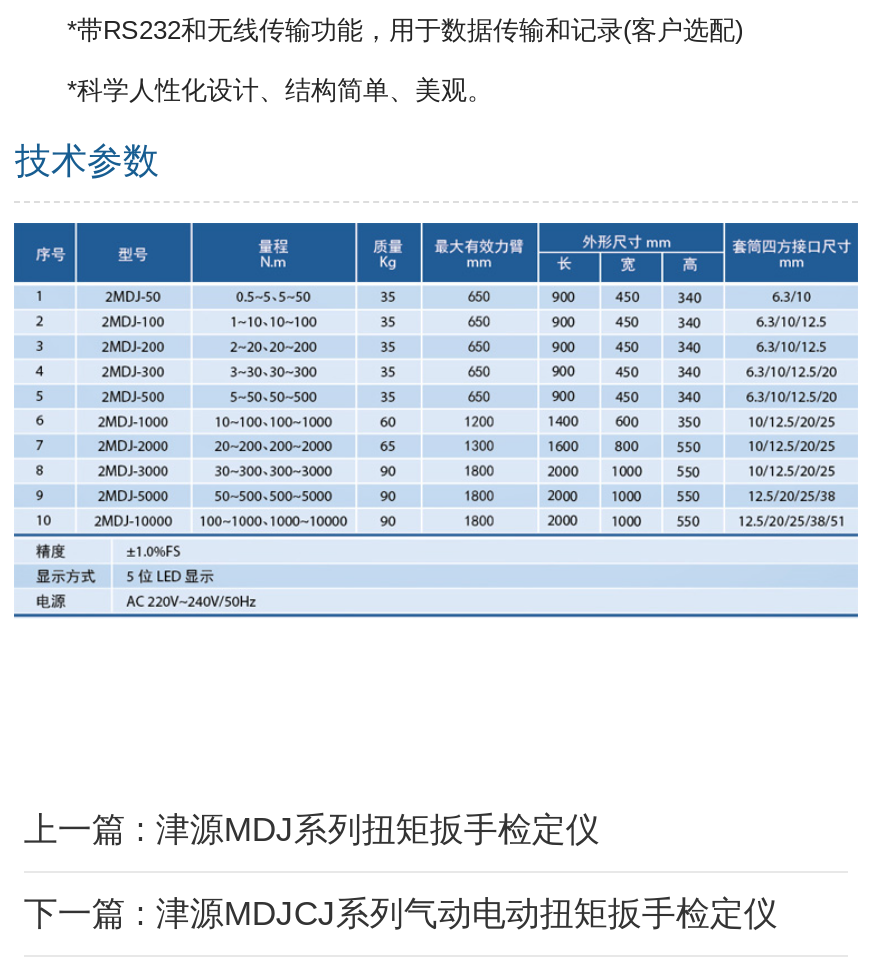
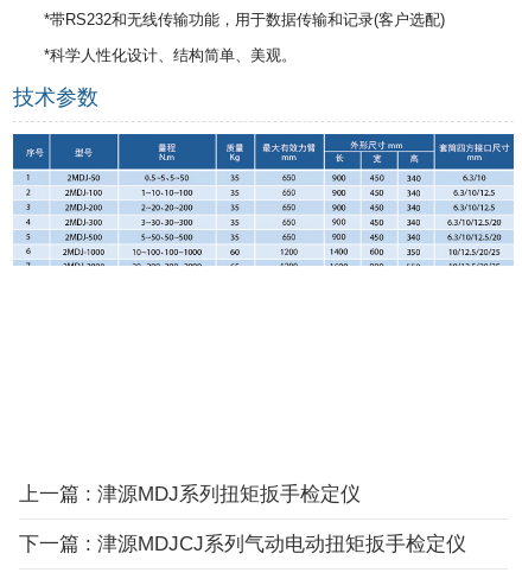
[12,443,860,619] [image] -> none

